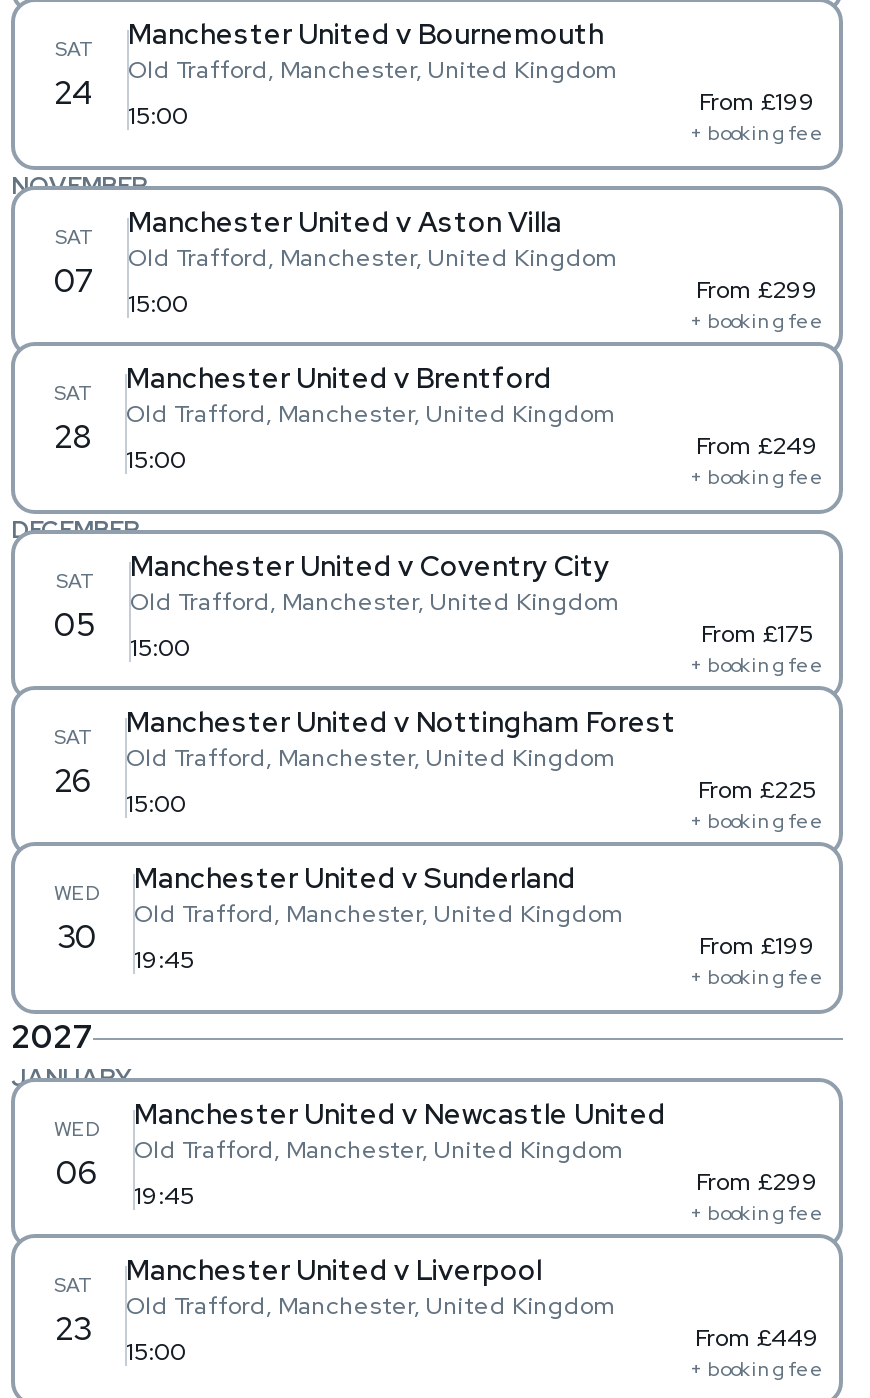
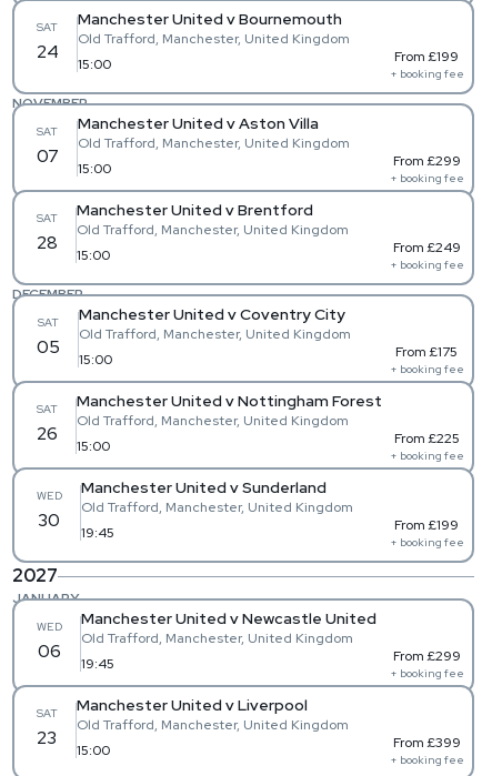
[695,1321,819,1353] From £449 -> [393,733,460,751] From £399

